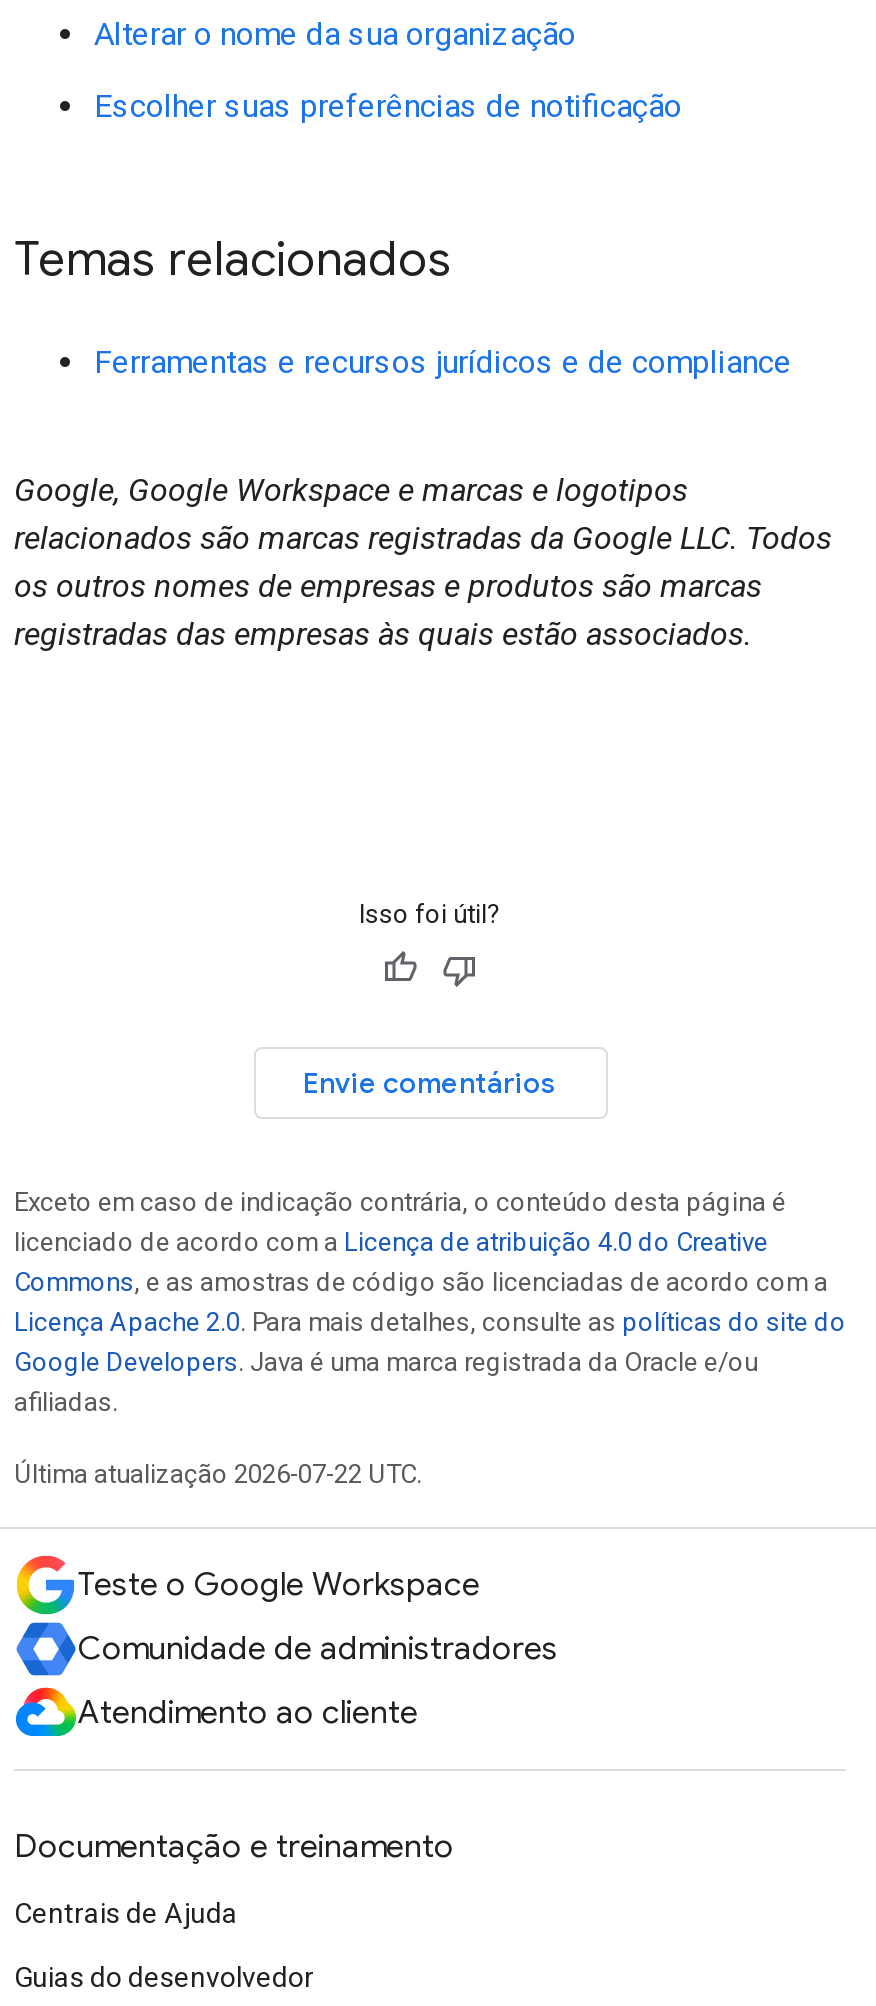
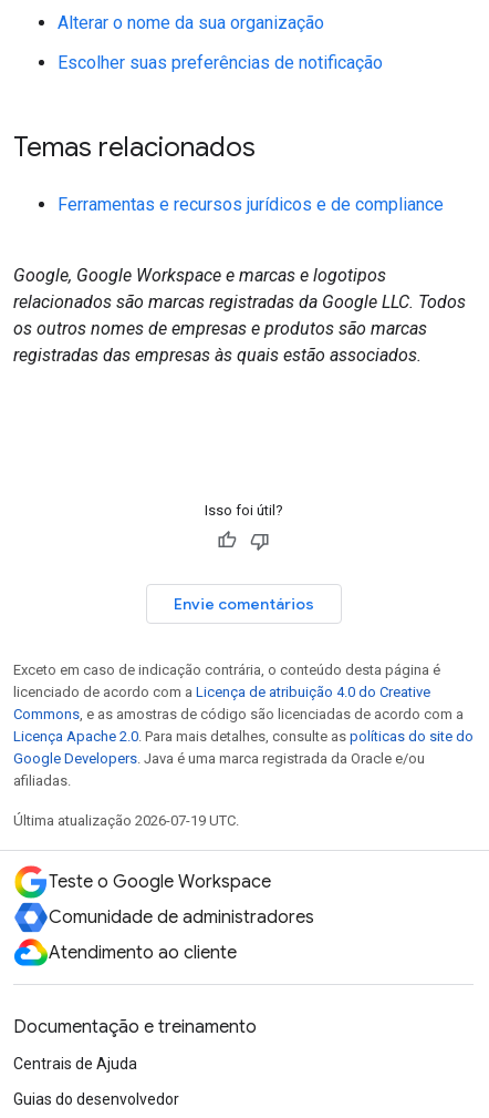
[14,1459,422,1489] Última atualização 2026-07-22 UTC. -> [13,812,239,829] Última atualização 2026-07-19 UTC.

